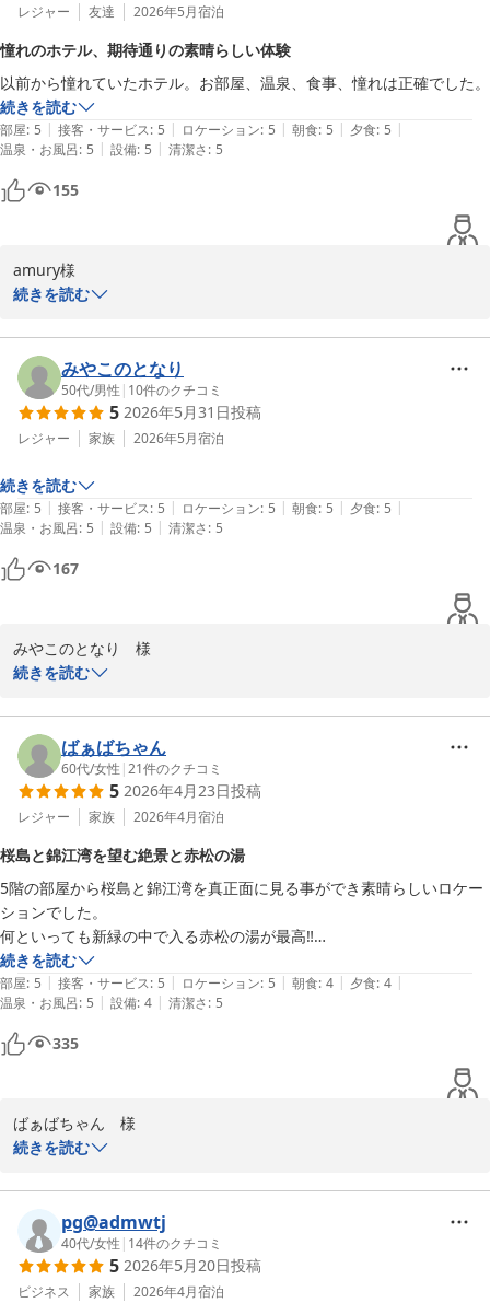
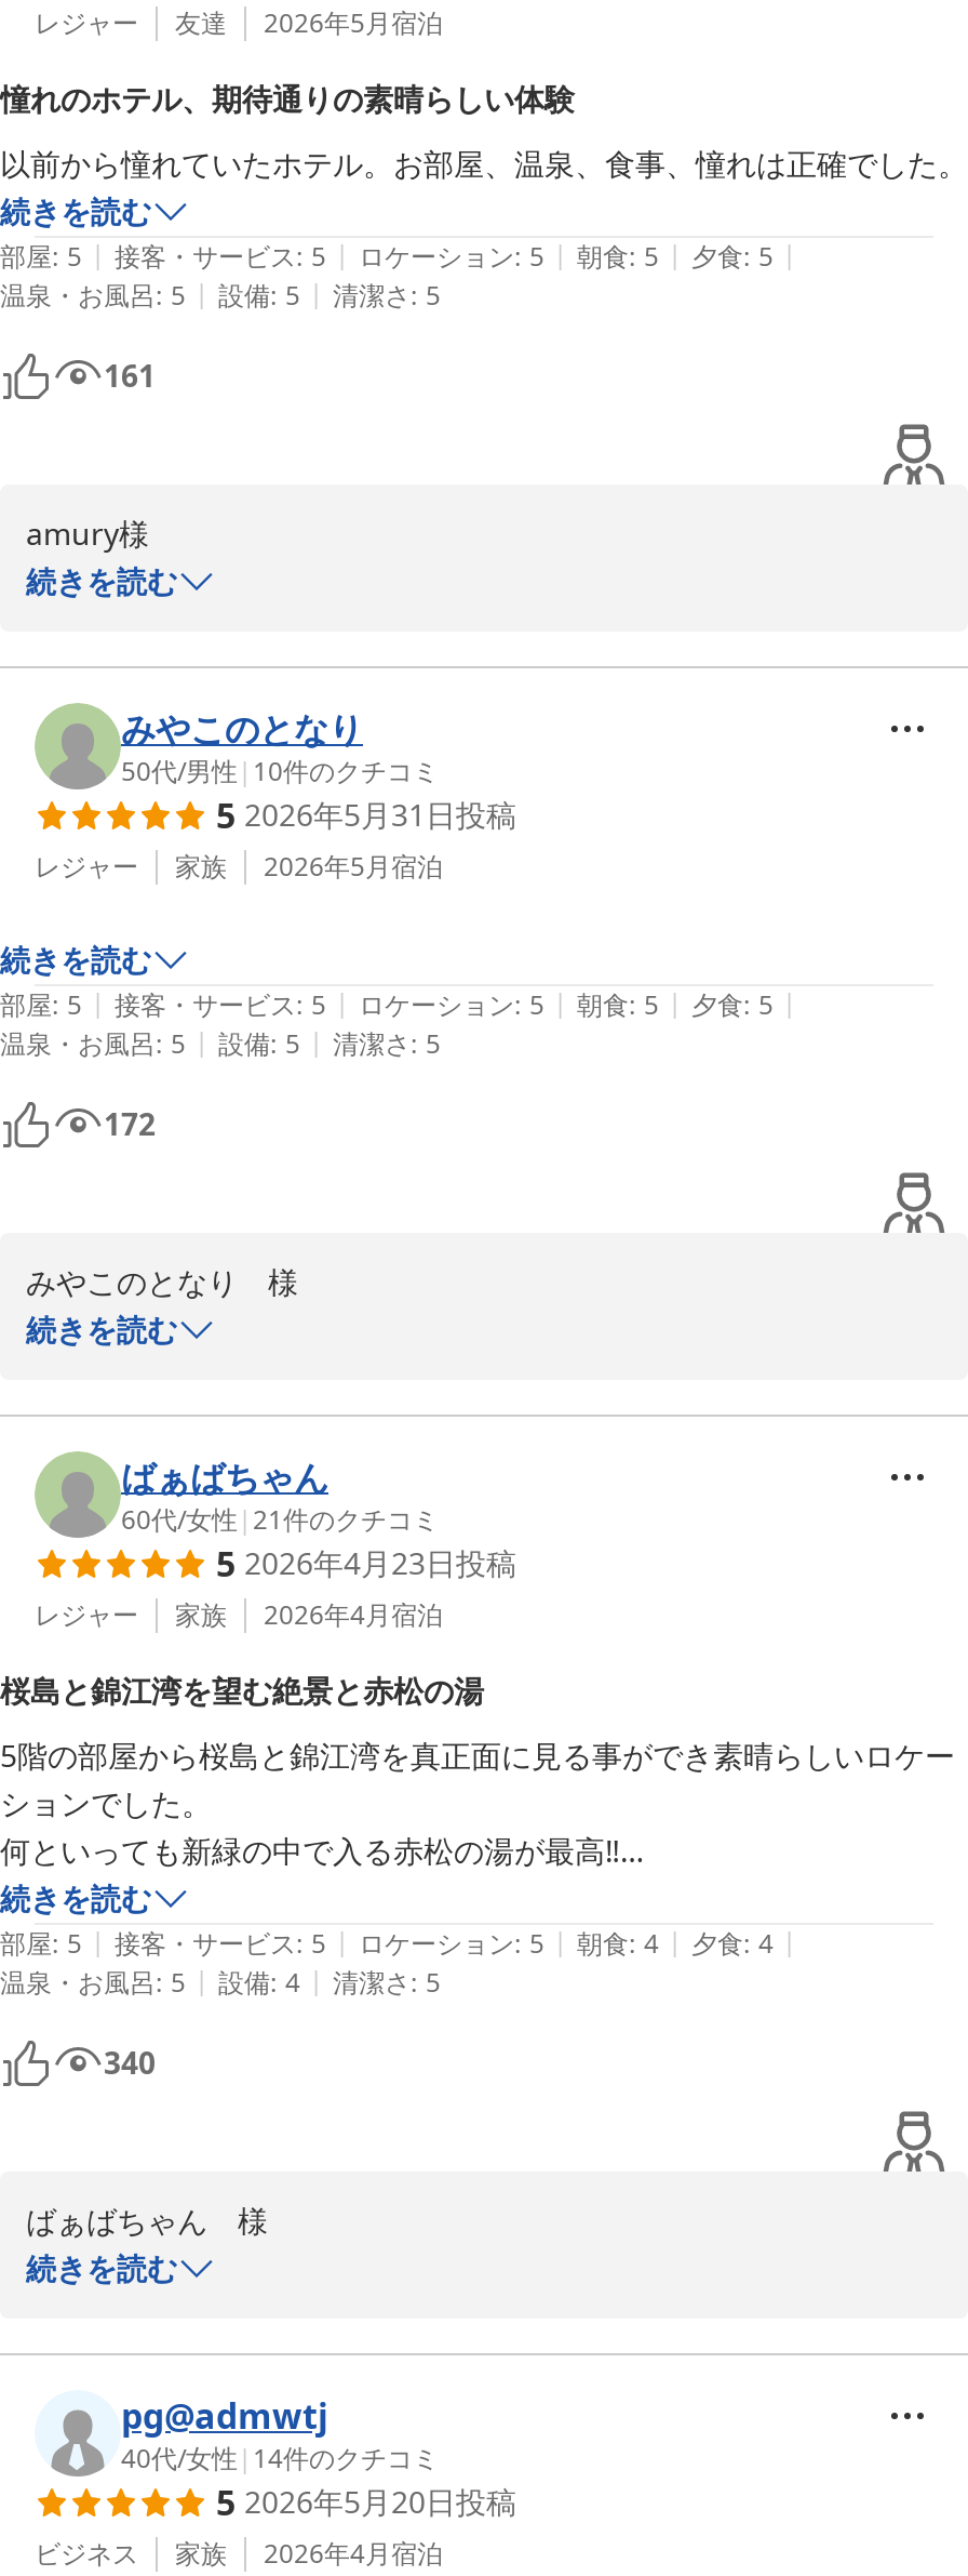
[52,179,79,200] 155 -> [104,355,156,396] 161
[52,558,79,579] 167 -> [104,1103,156,1144] 172
[52,1033,79,1054] 335 -> [104,2042,156,2083] 340

